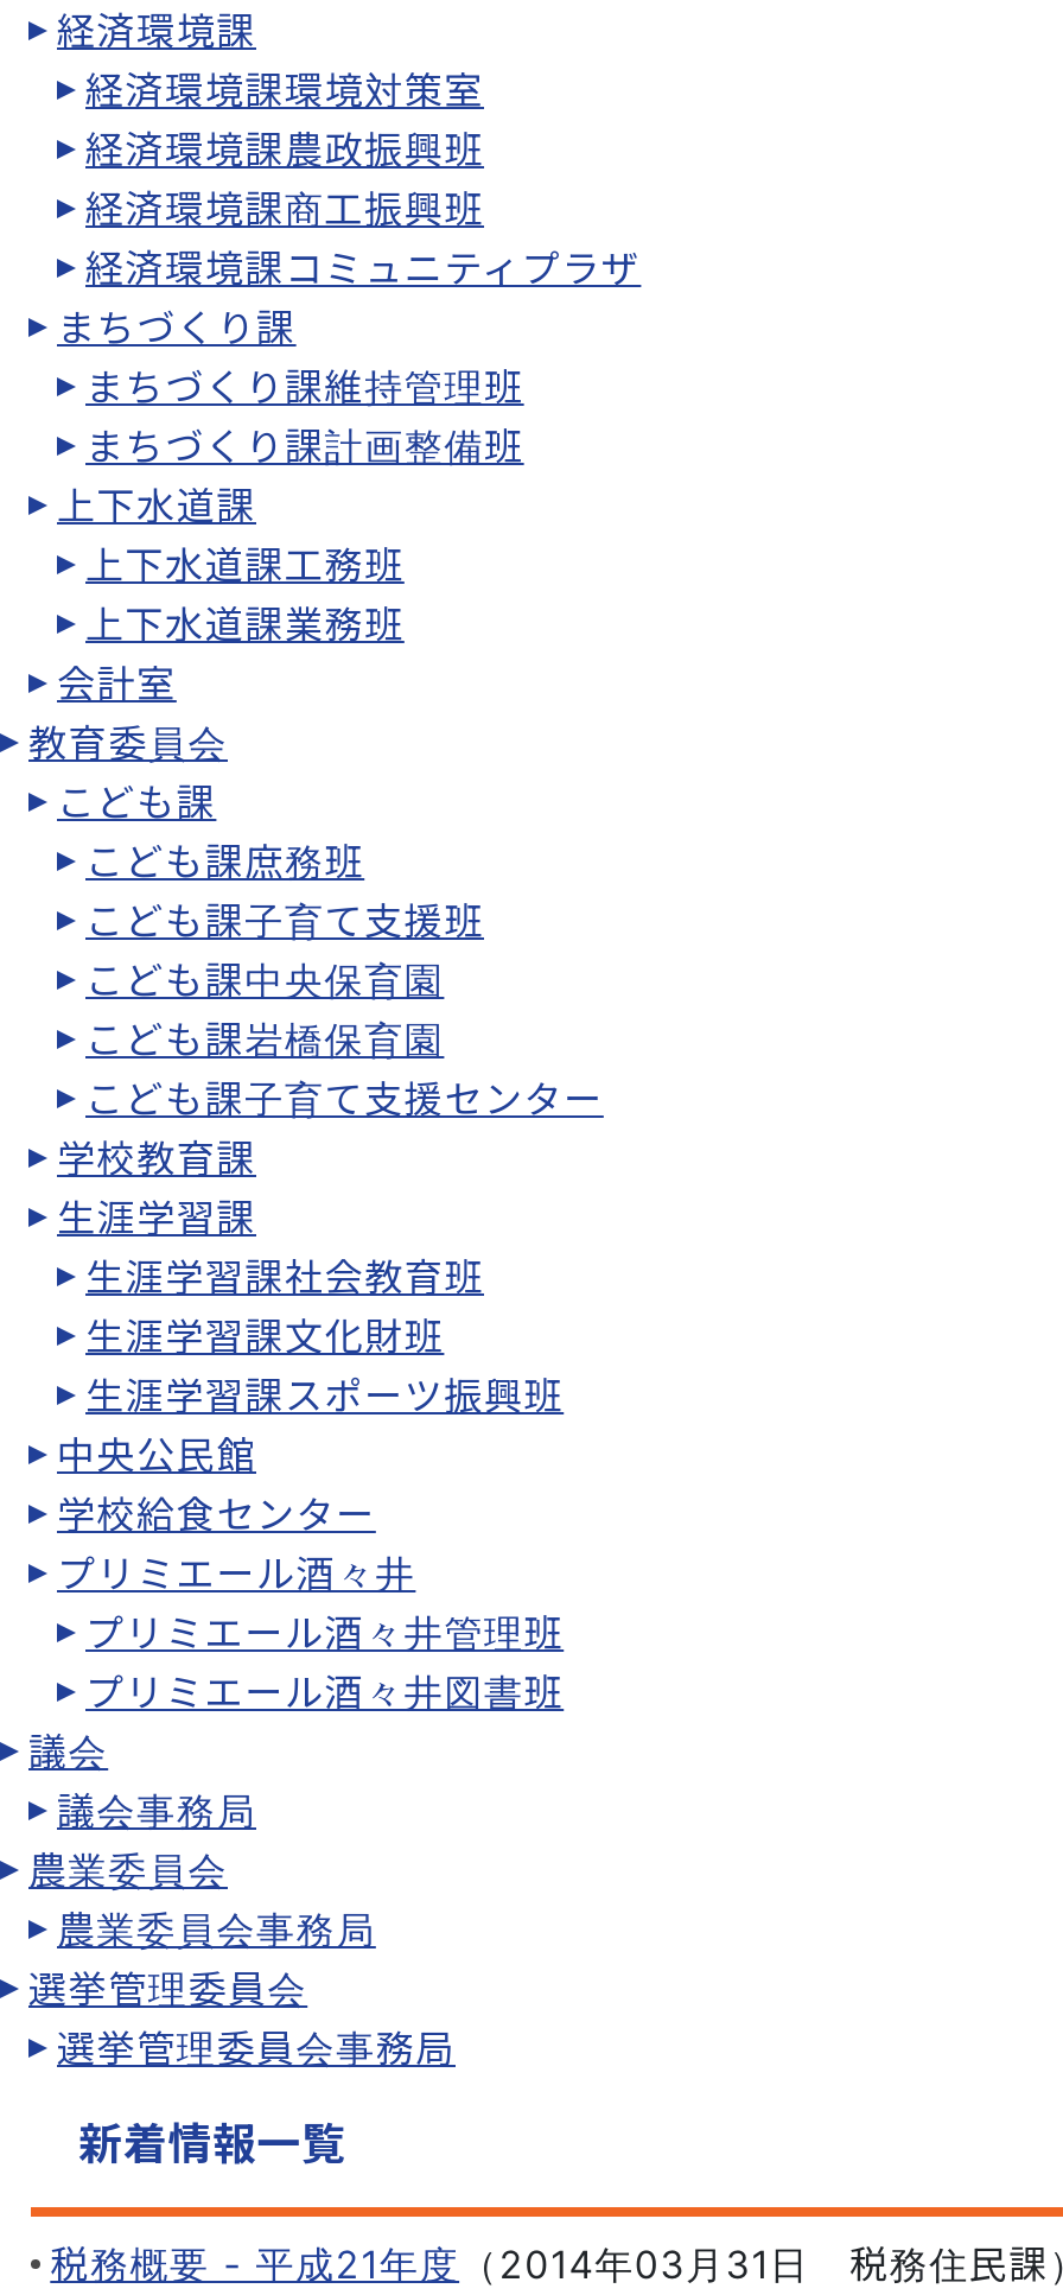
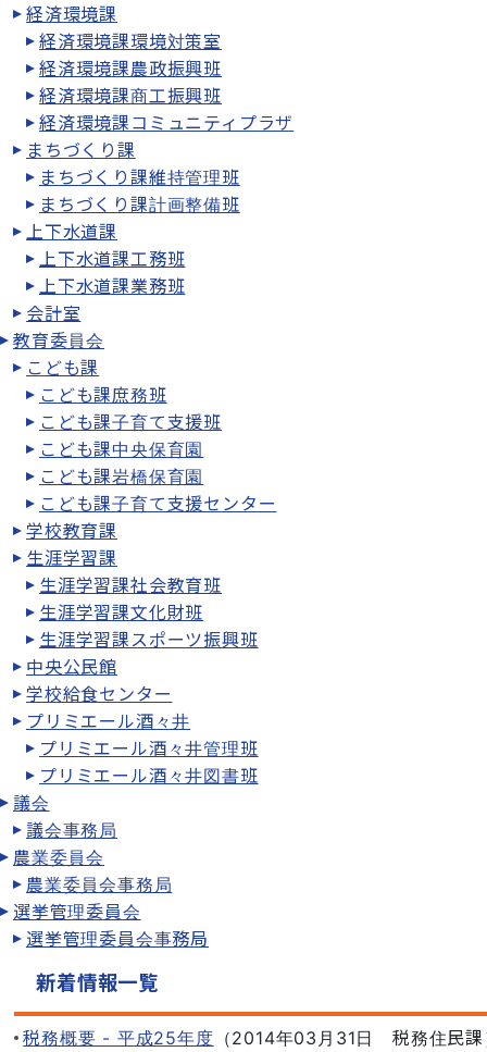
[50,2241,810,2288] 税務概要 - 平成21年度（2014年03月31日 -> [23,1027,374,1049] 税務概要 - 平成25年度（2014年03月31日

